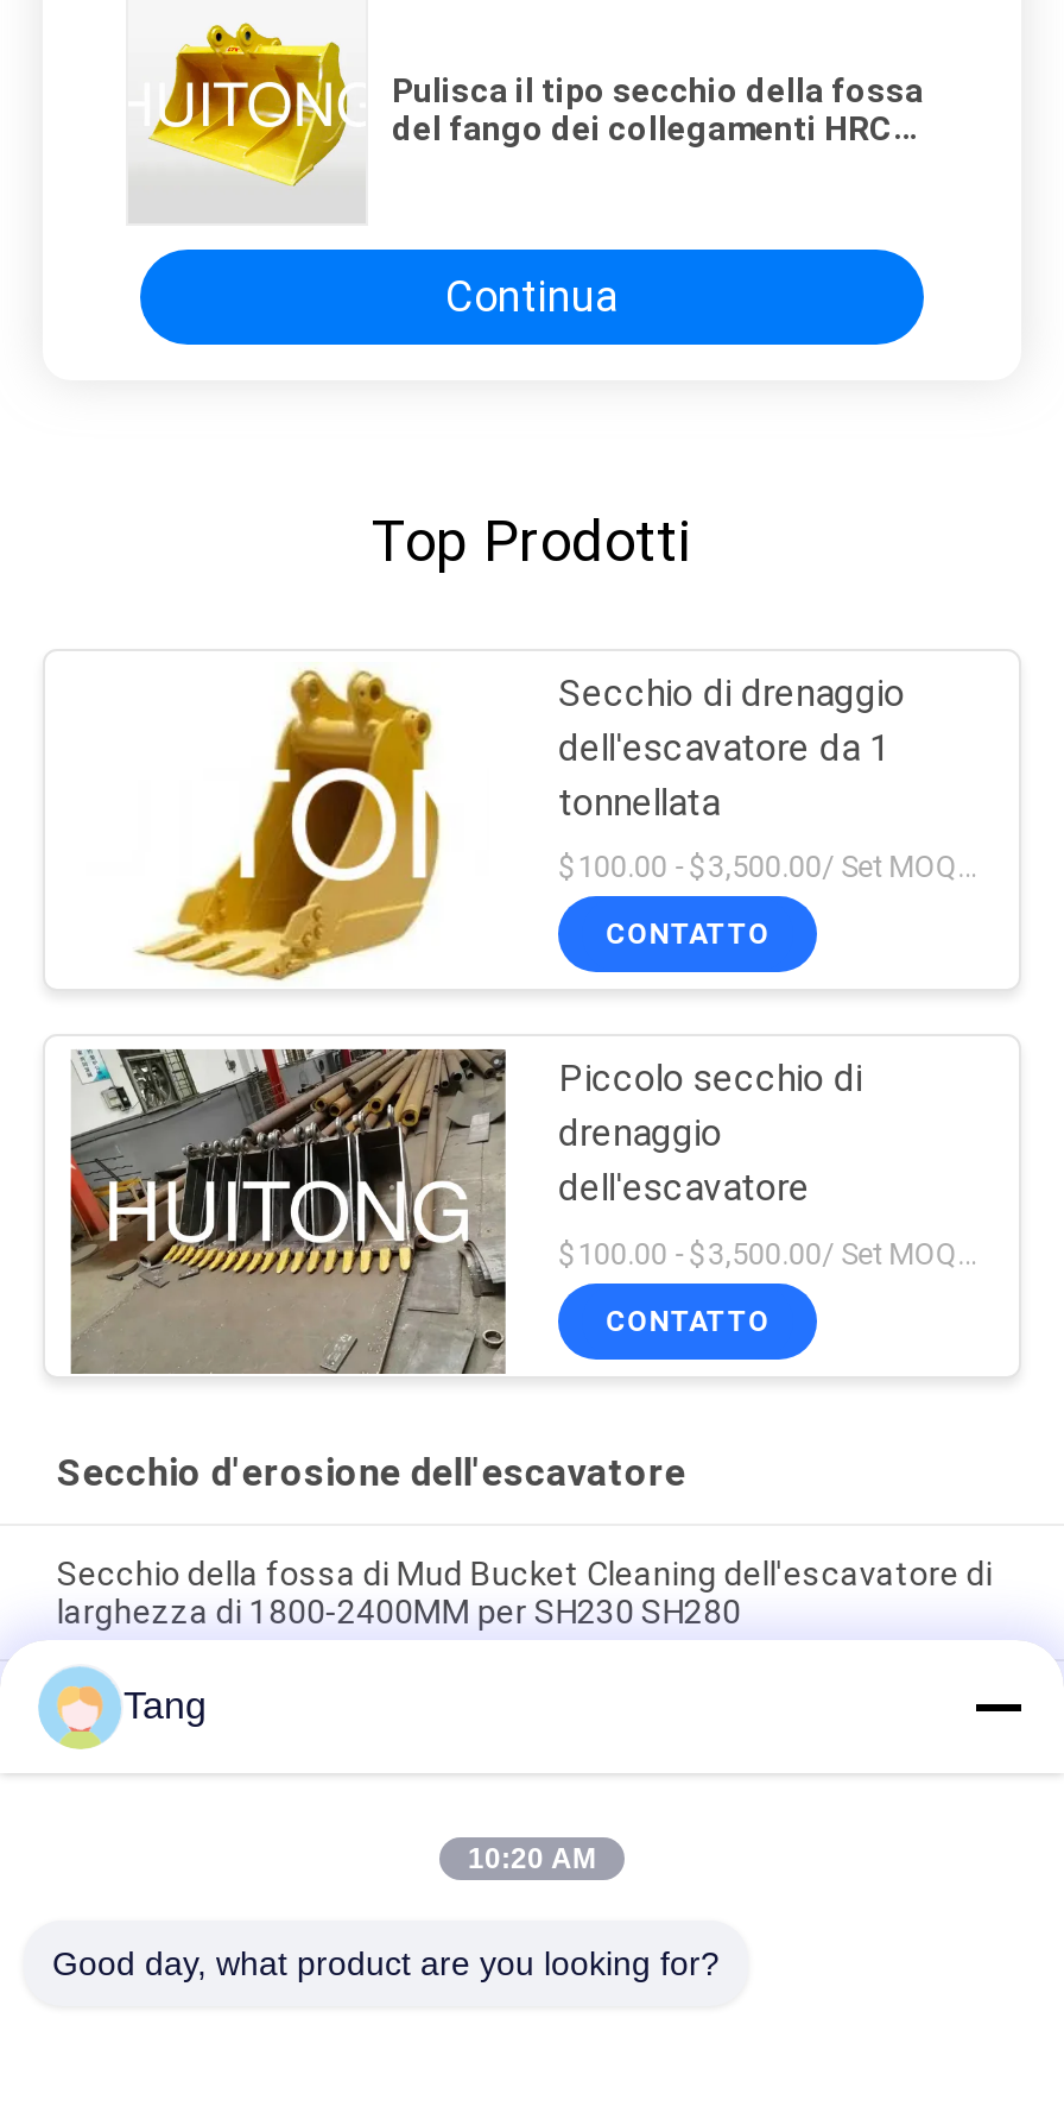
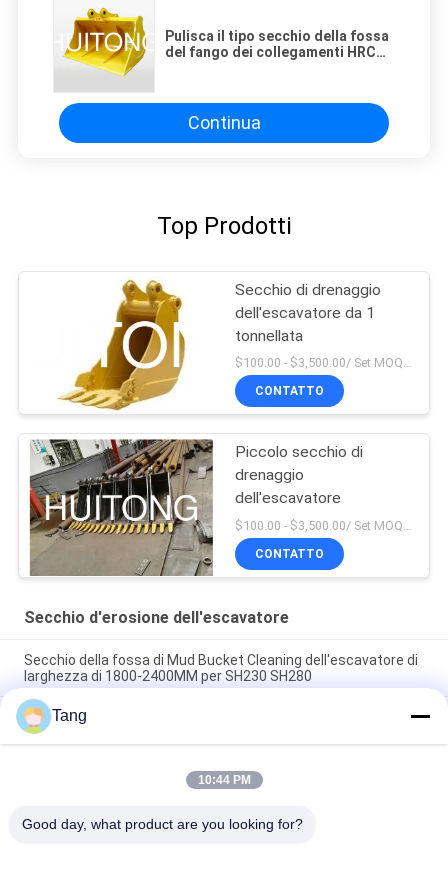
[468,1842,596,1875] 10:20 AM -> [197,773,250,787] 10:44 PM

